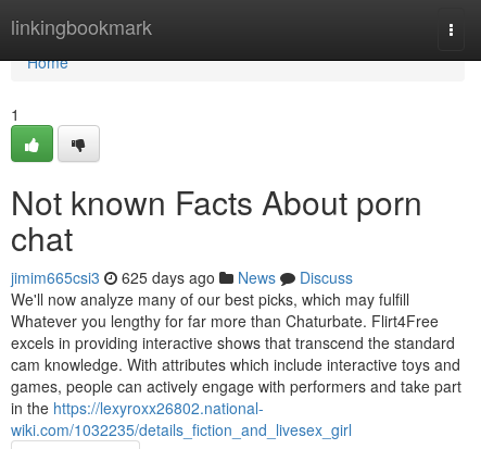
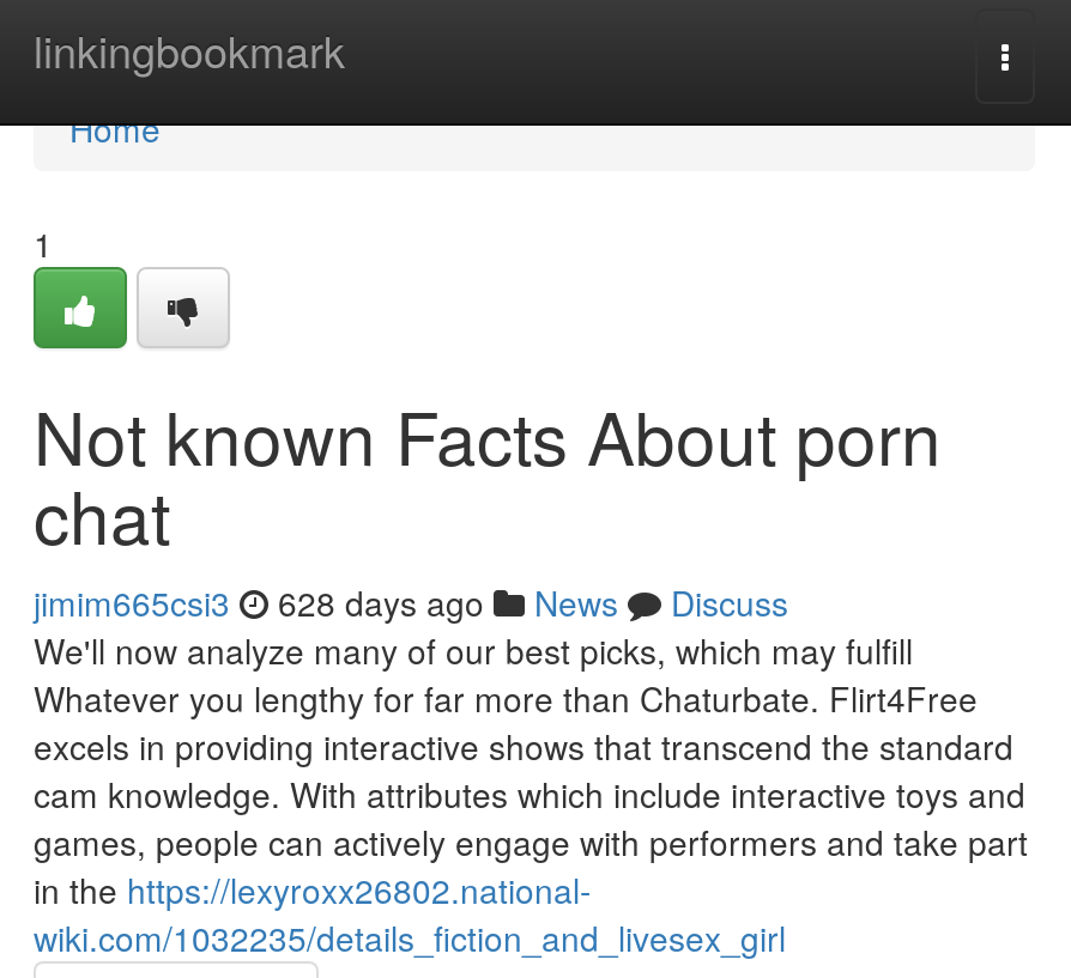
[11,266,353,288] jimim665csi3 625 days ago News Discuss -> [34,578,788,626] jimim665csi3 628 days ago News Discuss

